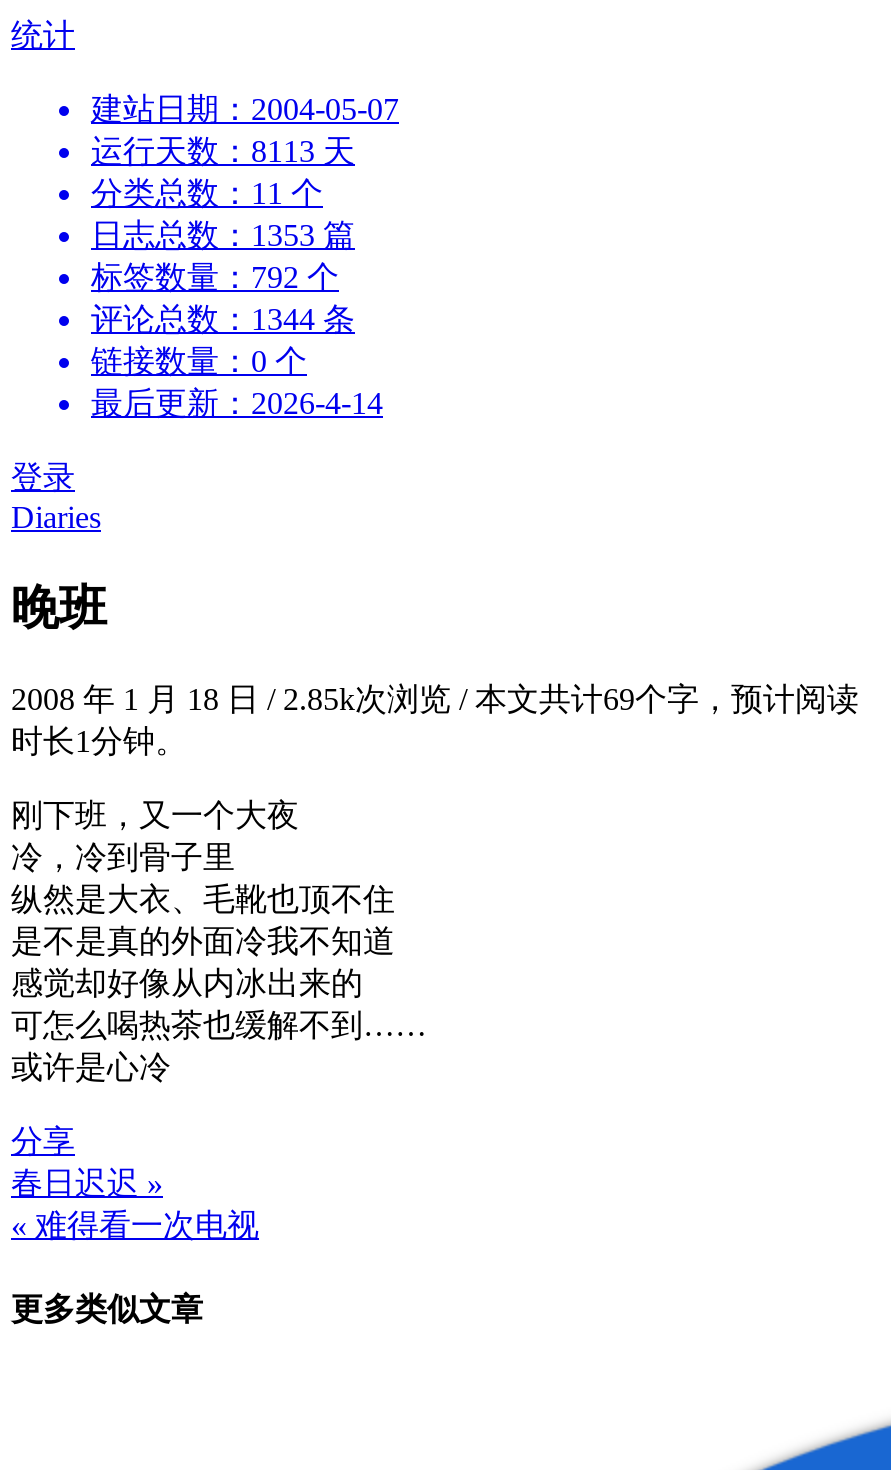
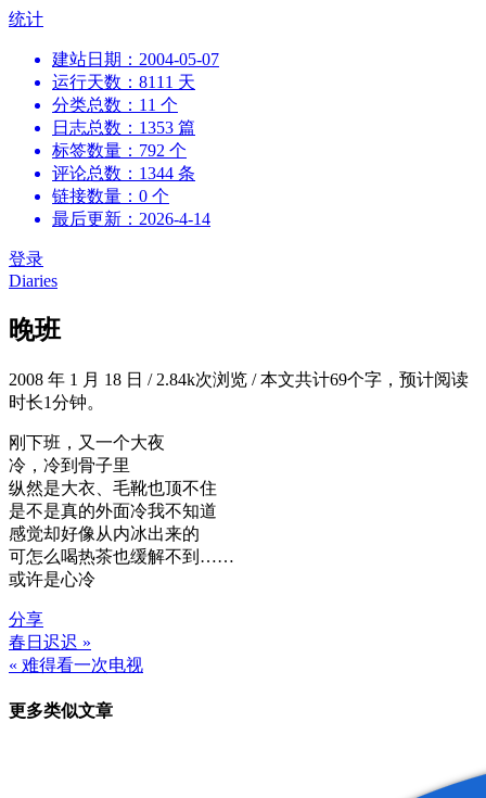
[91,134,355,168] 运行天数：8113 天 -> [52,73,195,91] 运行天数：8111 天
[11,682,859,716] 2008 年 1 月 18 日 / 2.85k次浏览/本文共计69个字，预计阅读 -> [9,370,469,388] 2008 年 1 月 18 日 / 2.84k次浏览/本文共计69个字，预计阅读

